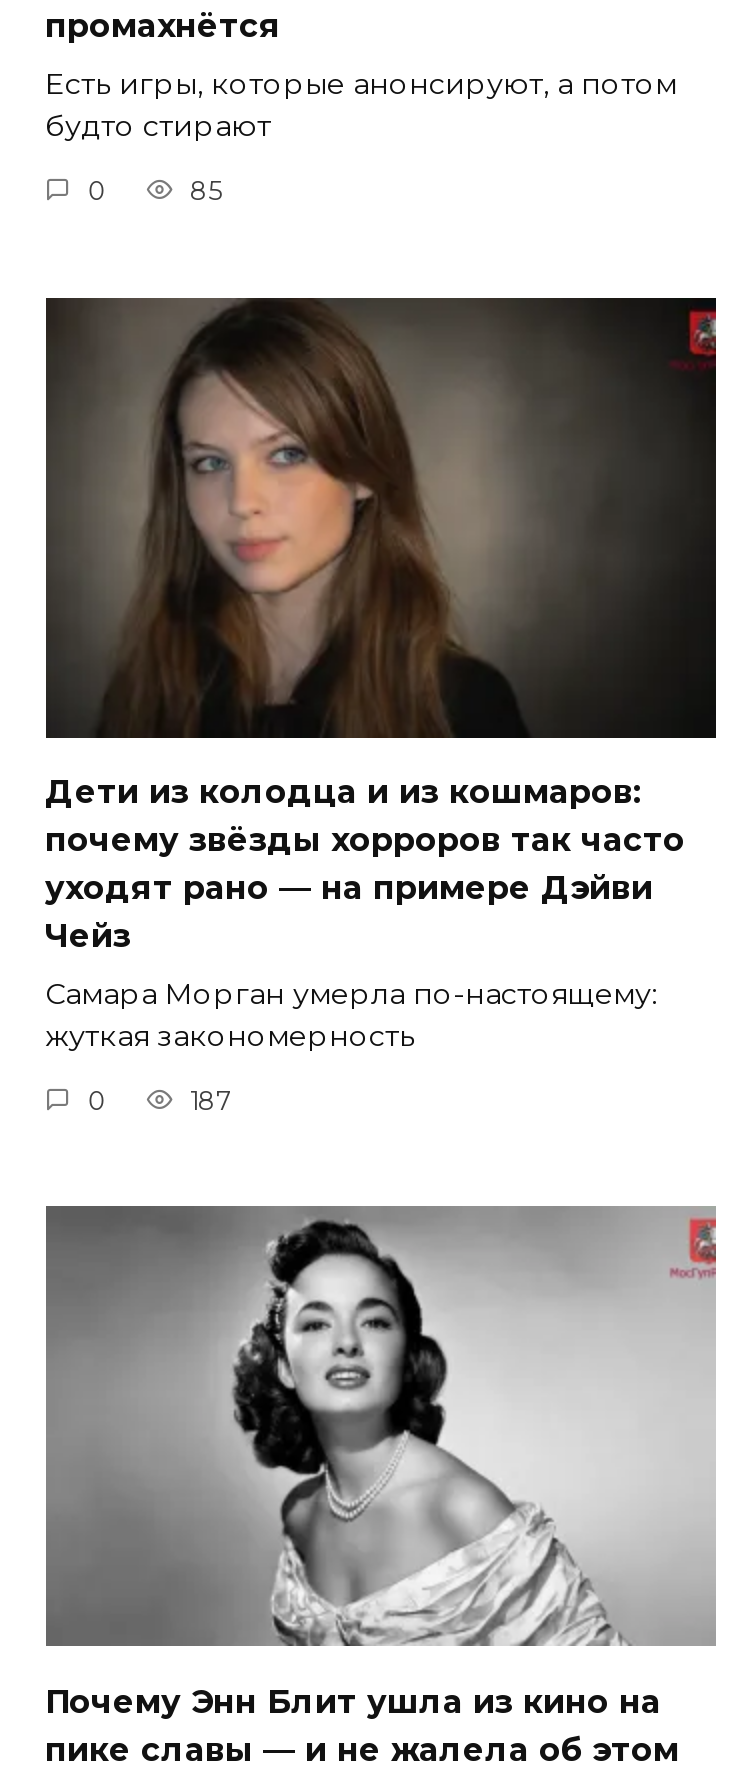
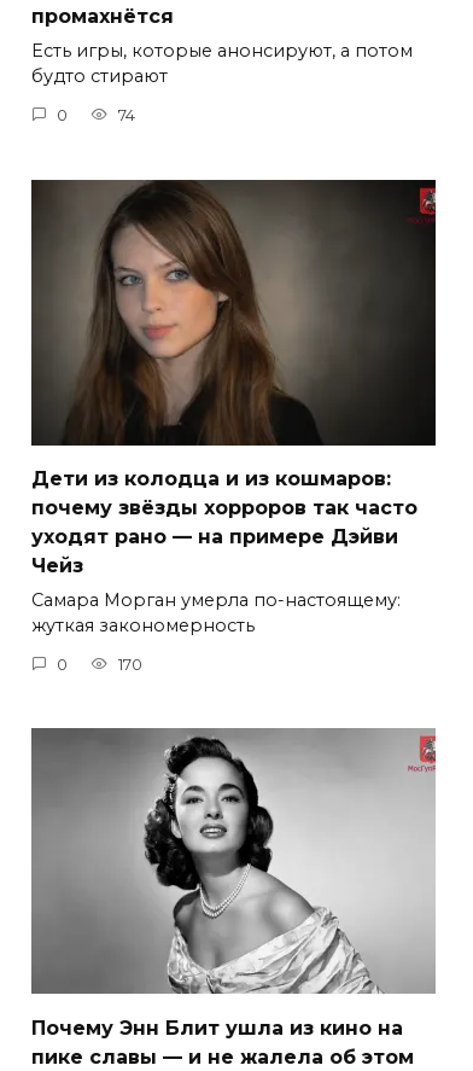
[190,176,222,206] 85 -> [118,106,135,124] 74
[190,1085,230,1115] 187 -> [118,655,142,673] 170

